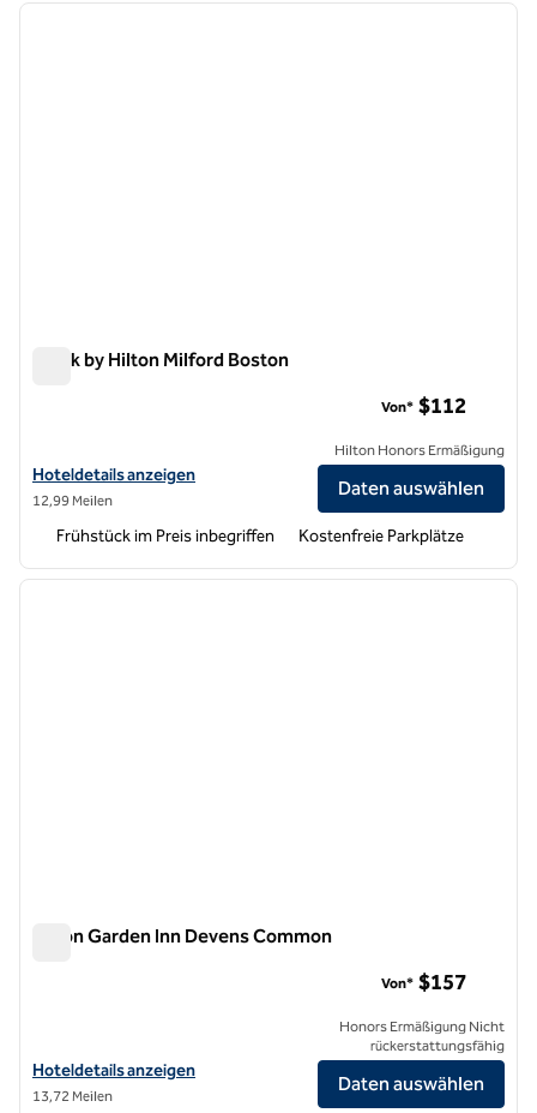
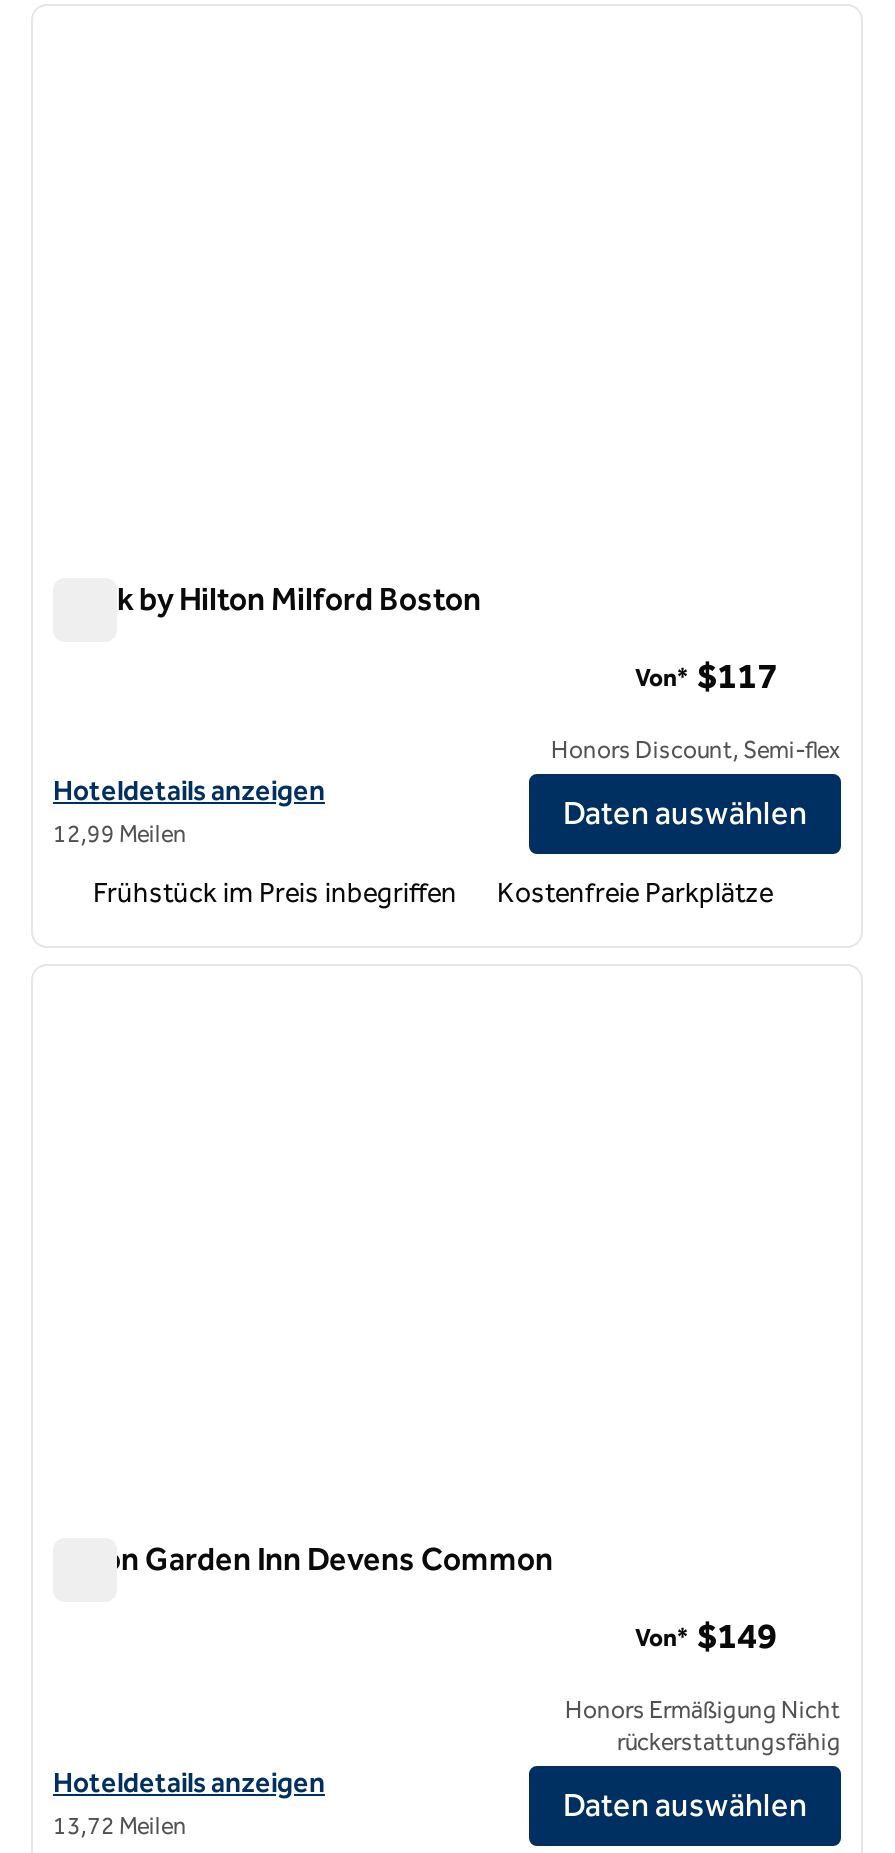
[381,393,466,419] Von* $112 -> [635,655,777,699] Von* $117
[334,442,505,458] Hilton Honors Ermäßigung -> [551,736,841,764] Honors Discount, Semi-flex
[381,969,466,996] Von* $157 -> [635,1615,777,1659] Von* $149

